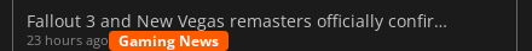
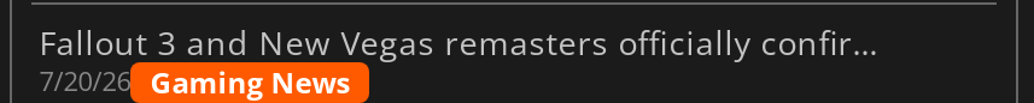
[27,31,219,51] 23 hours ago Gaming News -> [39,62,350,103] 7/20/26 Gaming News

